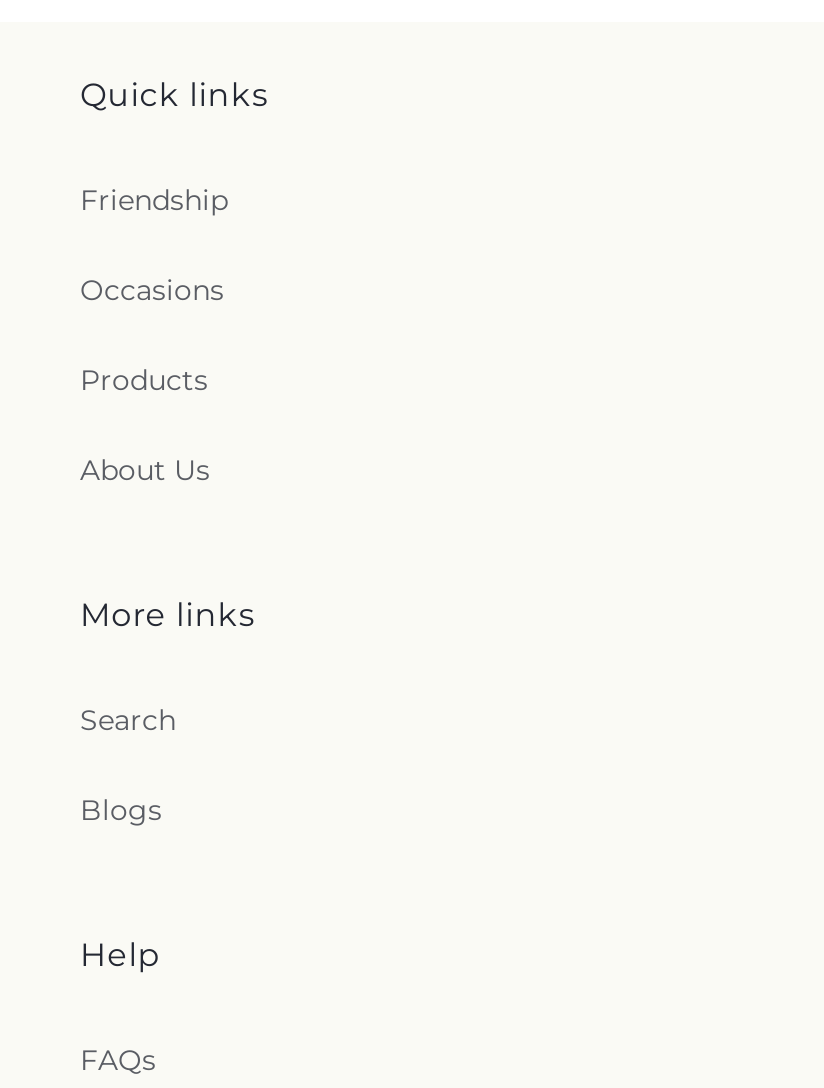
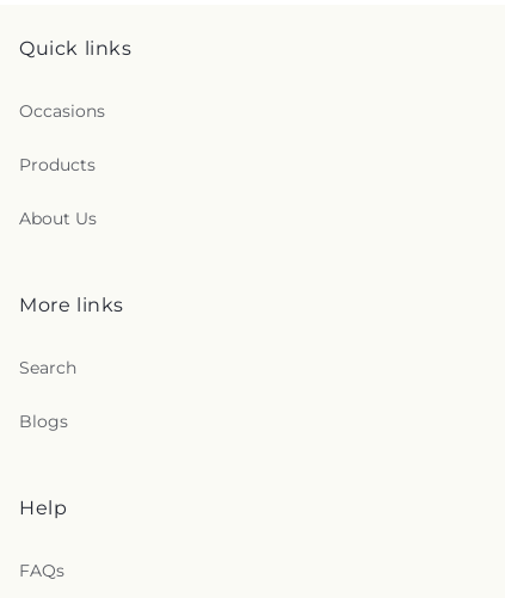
[80,182,228,218] Friendship -> none

